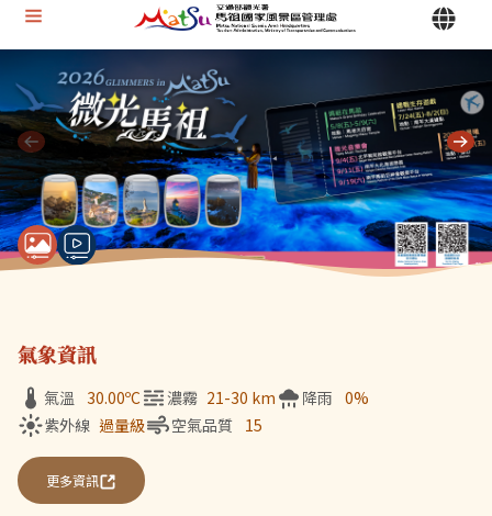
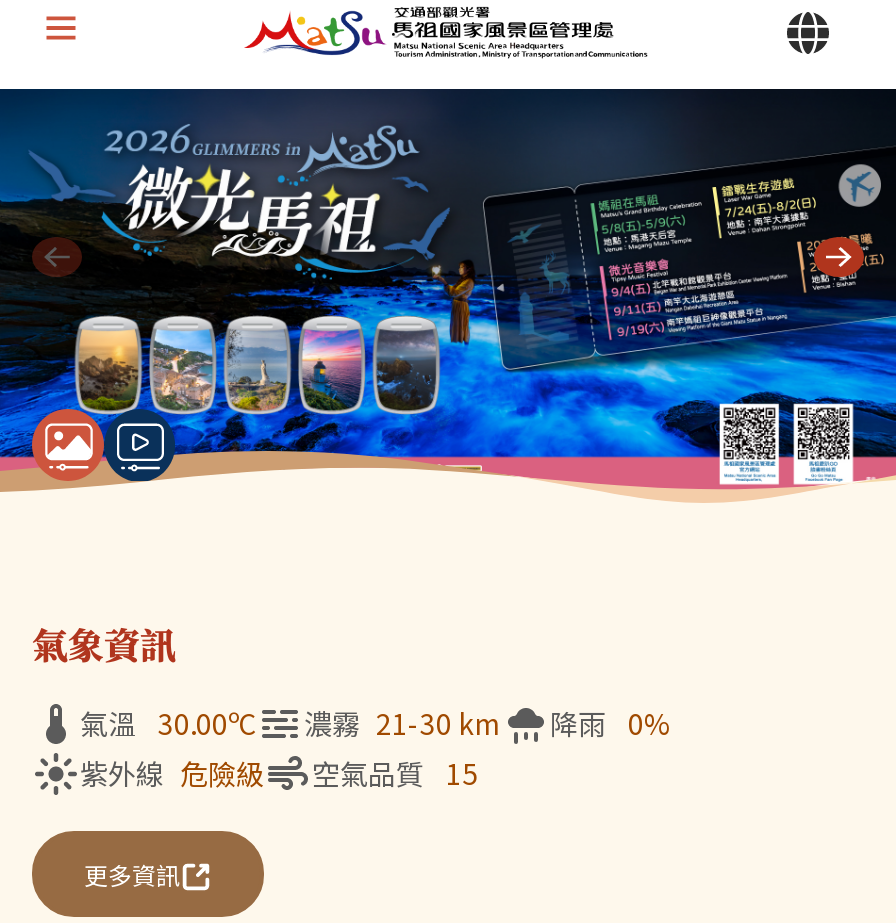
[44,414,145,436] 紫外線 過量級 -> [80,753,264,793] 紫外線 危險級

